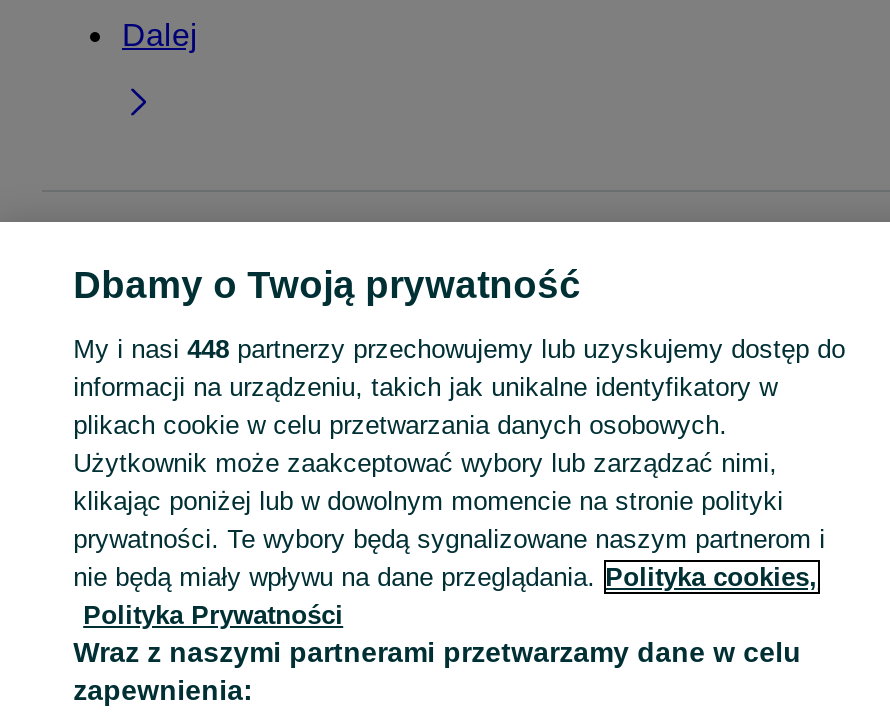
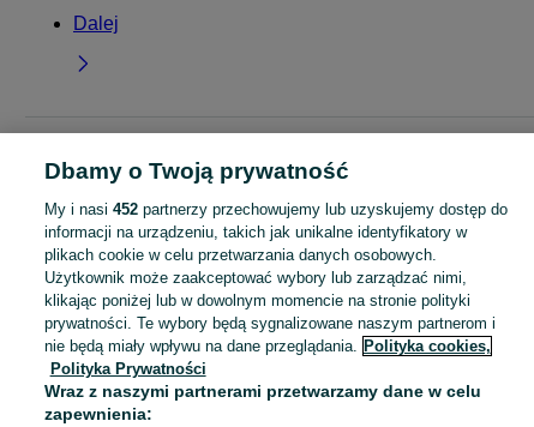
[73,334,845,364] My i nasi 448 partnerzy przechowujemy lub uzyskujemy dostęp do -> [44,200,507,218] My i nasi 452 partnerzy przechowujemy lub uzyskujemy dostęp do

